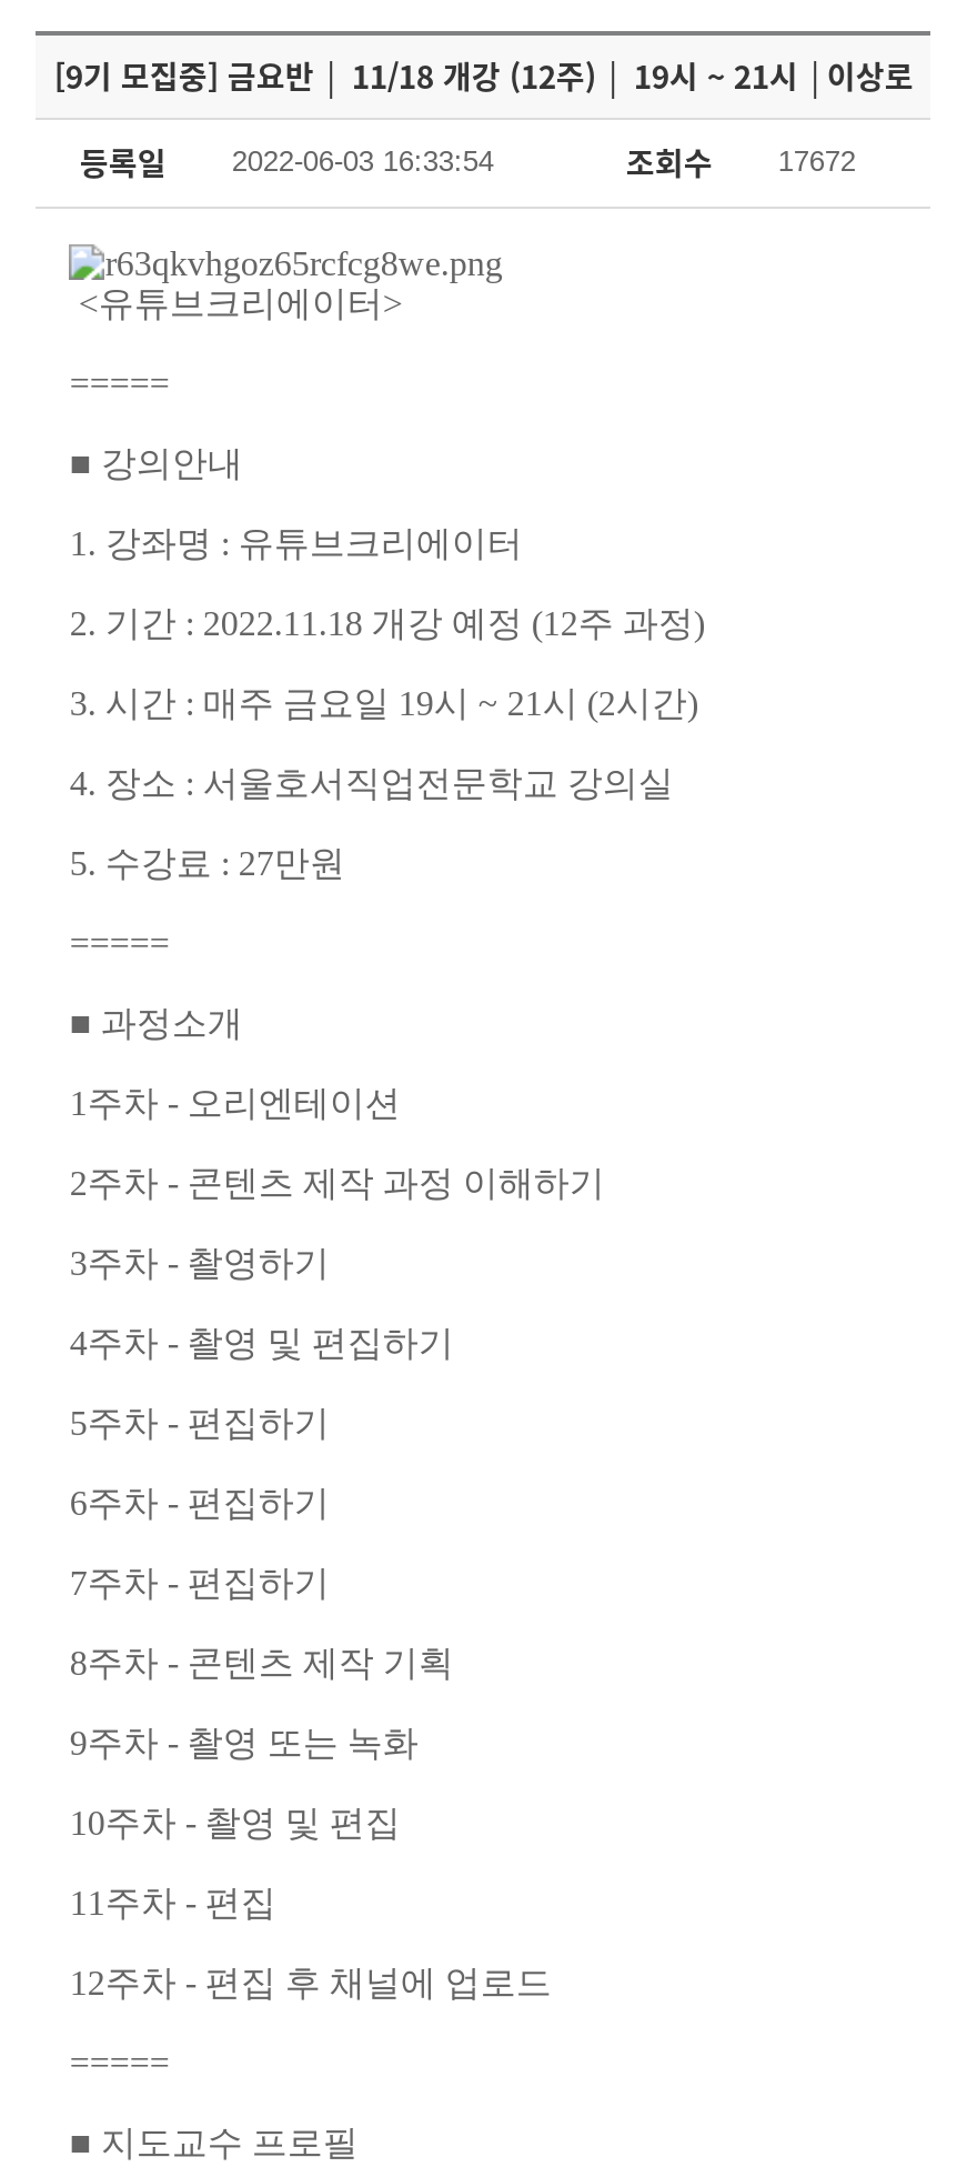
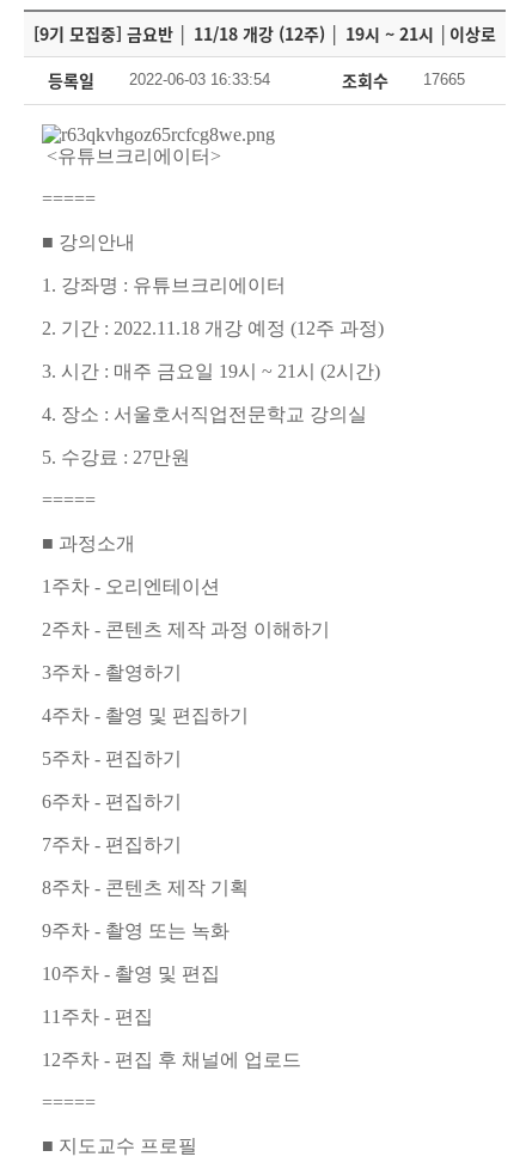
[626,140,856,184] 조회수 17672 -> [342,68,465,92] 조회수 17665

